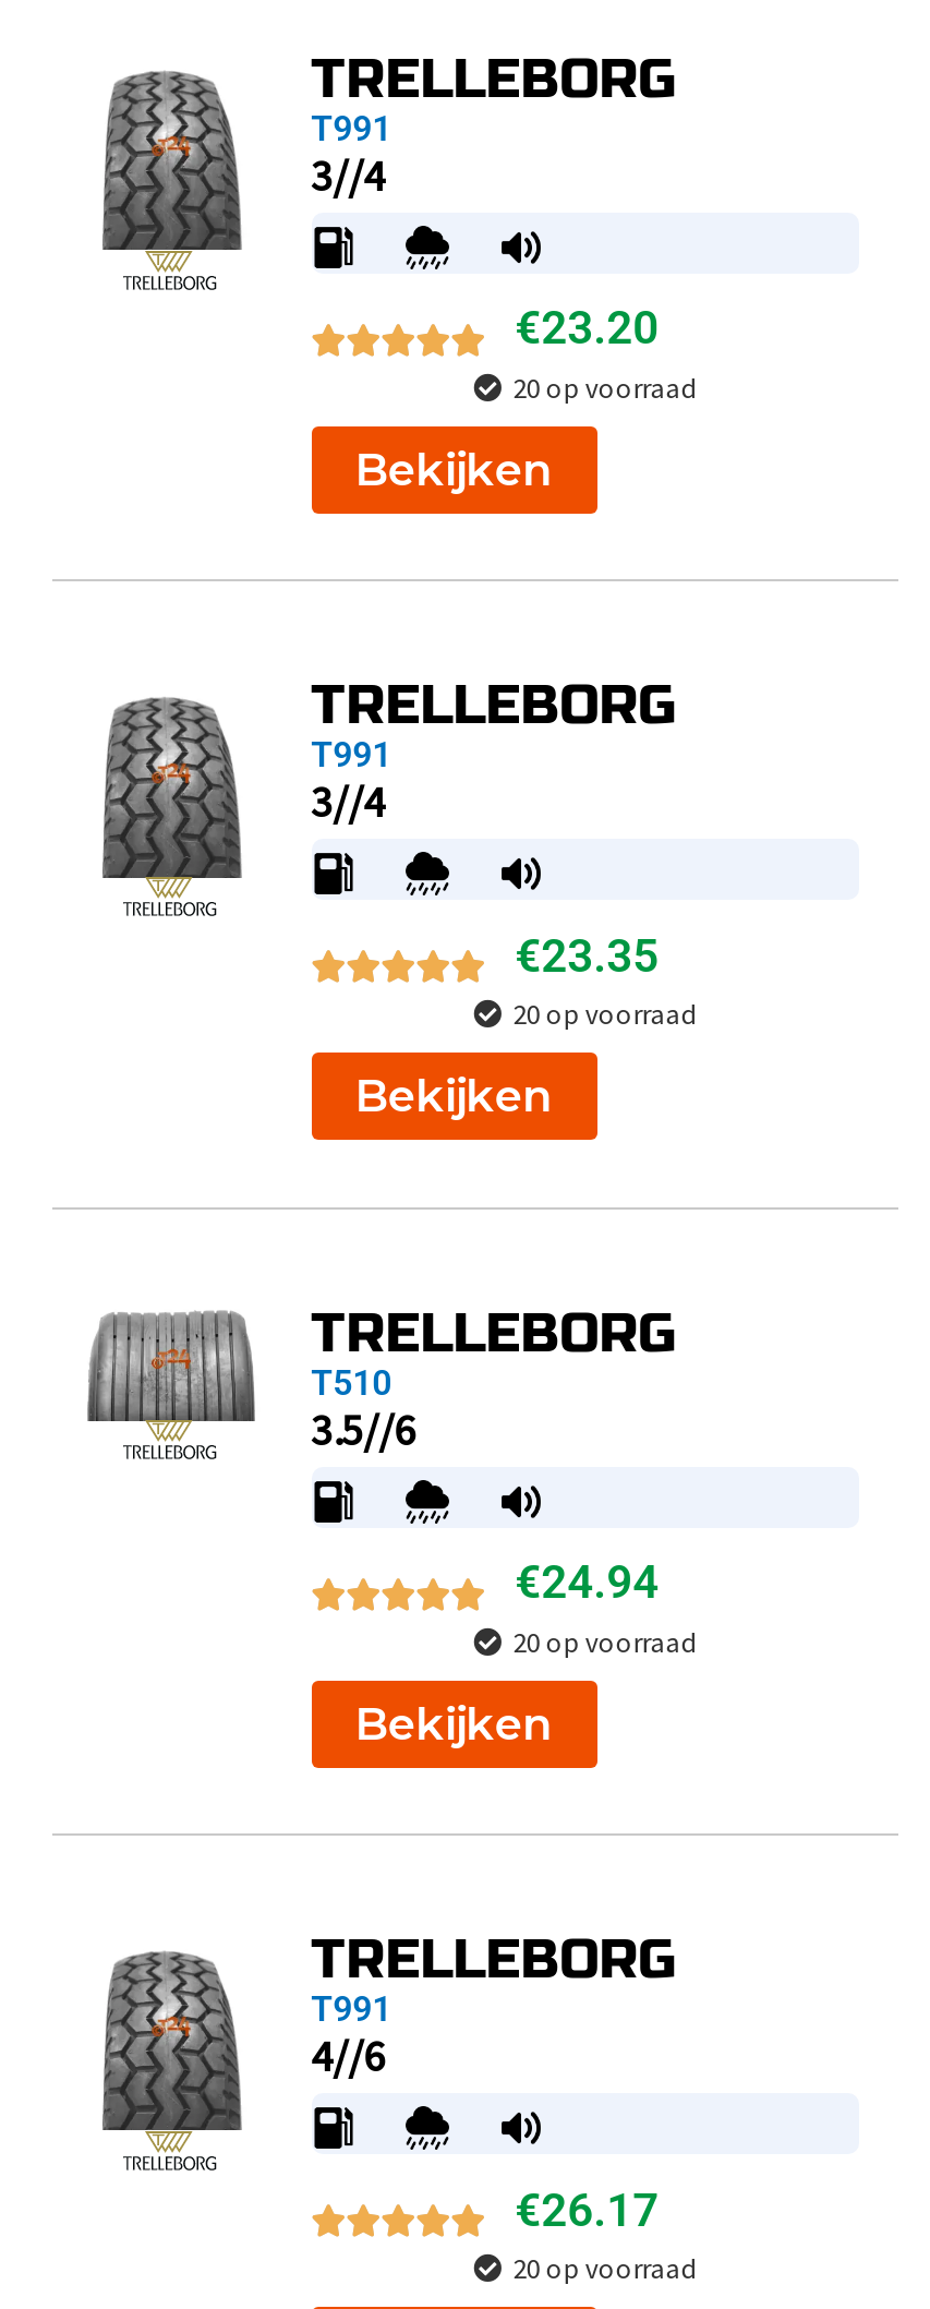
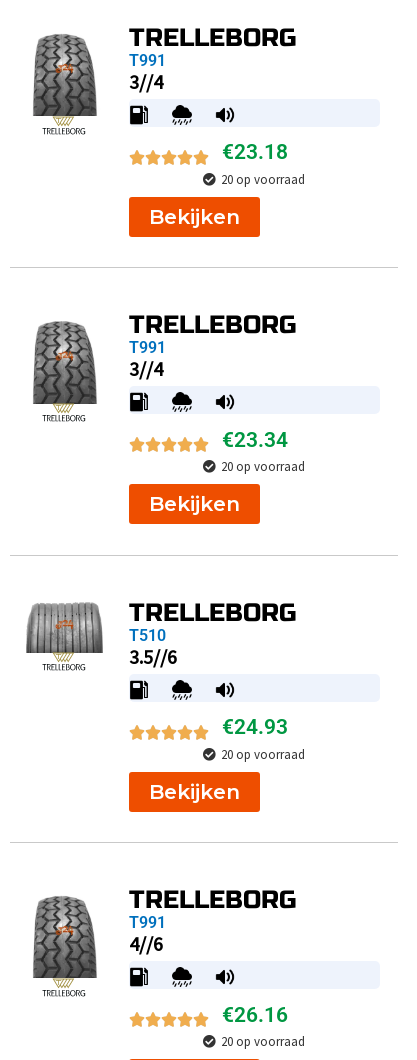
[515,303,659,355] €23.20 -> [222,140,288,164] €23.18
[515,930,659,982] €23.35 -> [222,428,288,452] €23.34
[515,1557,659,1609] €24.94 -> [222,715,288,739] €24.93
[515,2184,659,2236] €26.17 -> [222,1003,288,1027] €26.16

